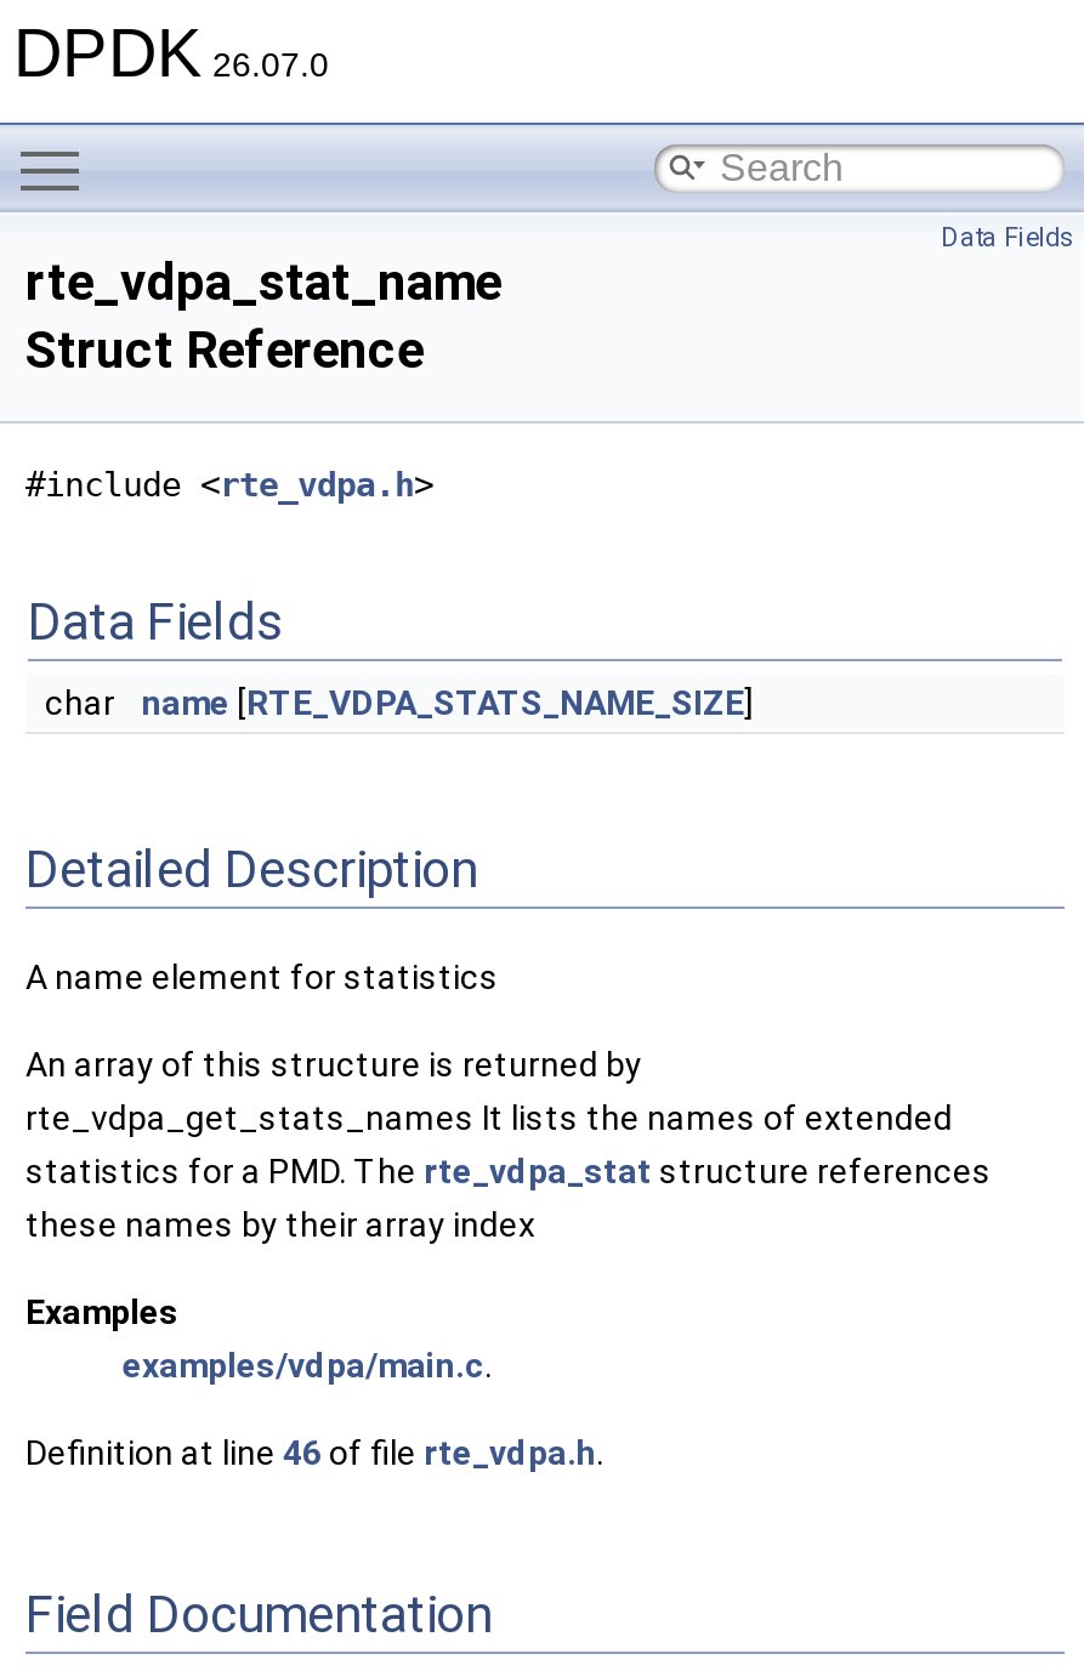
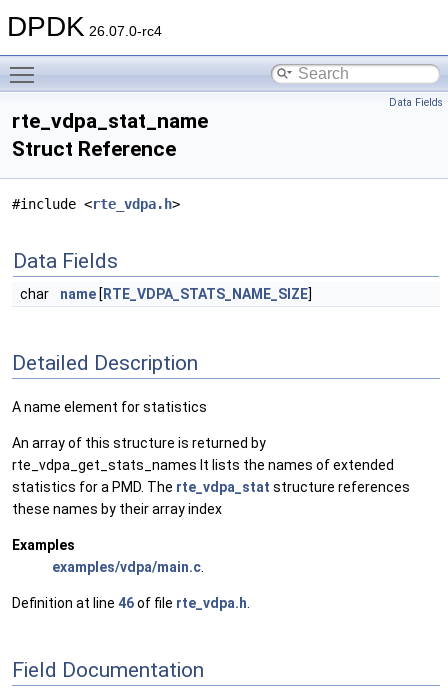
[13,16,329,91] DPDK 26.07.0 -> [7,11,162,42] DPDK 26.07.0-rc4

